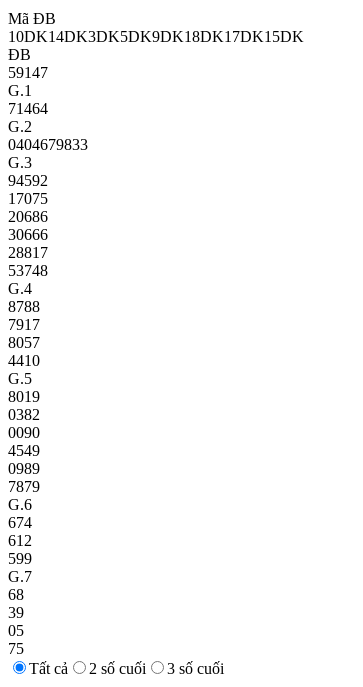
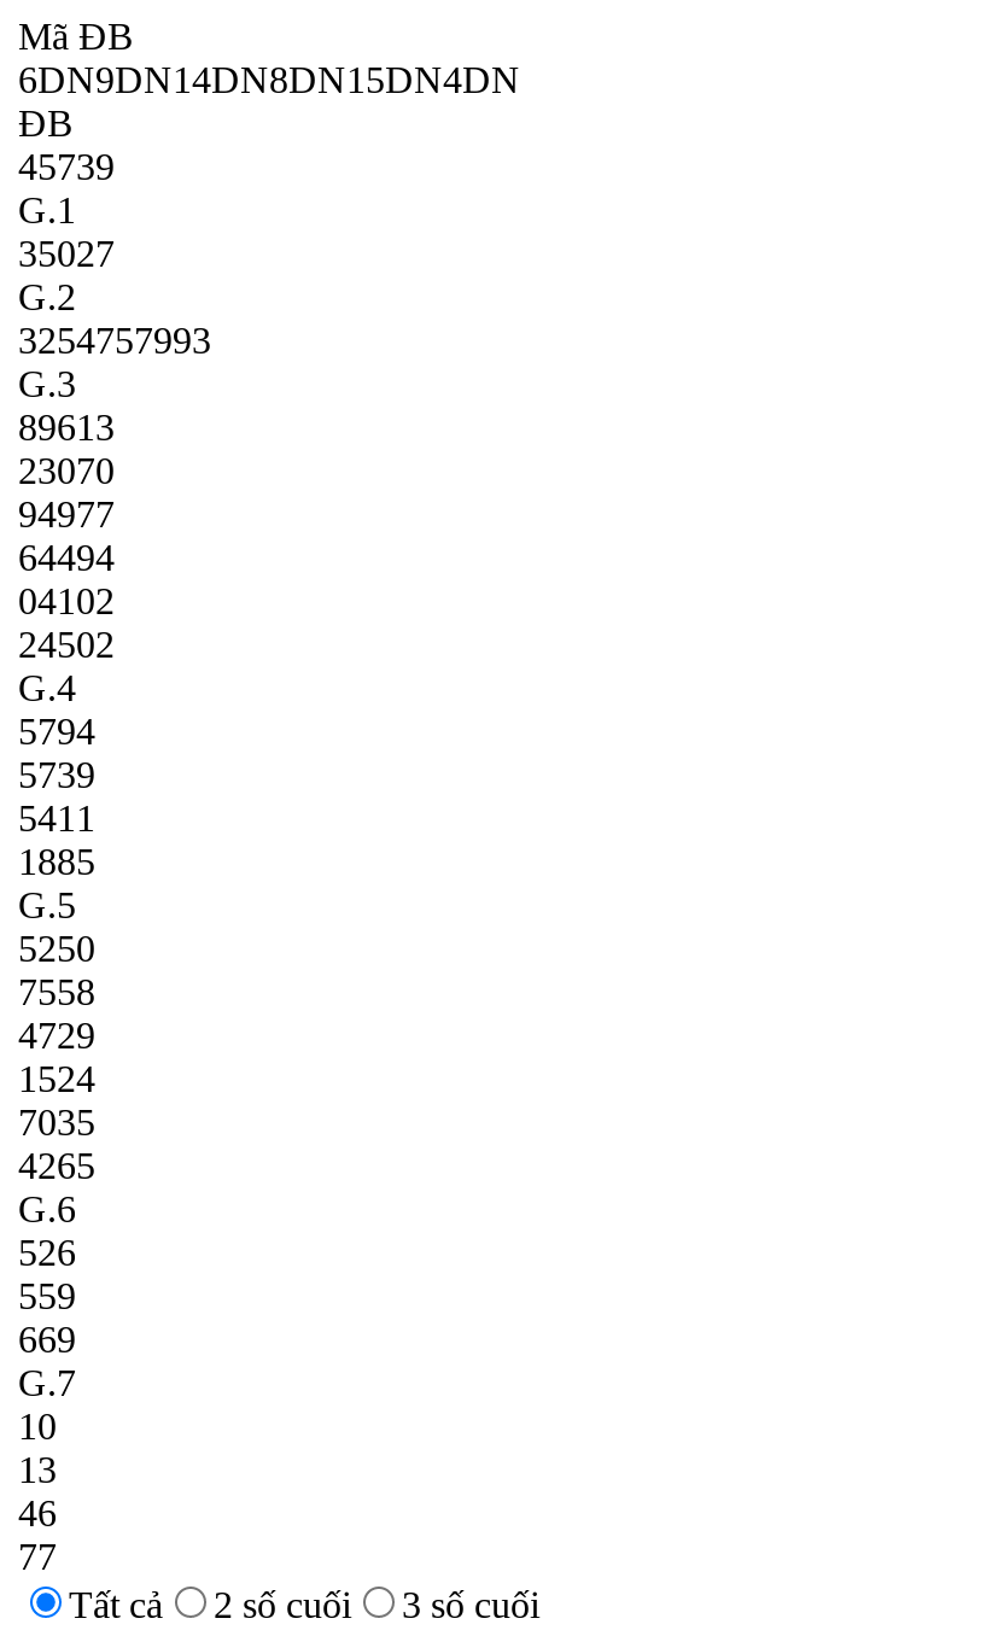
[8,28,304,45] 10DK 14DK3DK5DK9DK 18DK 17DK 15DK -> [18,59,520,100] 6DN9DN14DN8DN15DN4DN
[8,64,48,81] 59147 -> [18,146,115,187] 45739
[8,100,48,117] 71464 -> [18,233,115,274] 35027
[8,136,88,153] 0404679833 -> [18,320,211,361] 3254757993
[8,172,48,189] 94592 -> [18,407,115,448] 89613
[8,190,48,207] 17075 -> [18,450,115,491] 23070
[8,208,48,225] 20686 -> [18,493,115,534] 94977
[8,226,48,243] 30666 -> [18,537,115,578] 64494
[8,244,48,261] 28817 -> [18,580,115,621] 04102
[8,262,48,279] 53748 -> [18,624,115,665] 24502
[8,298,40,315] 8788 -> [18,711,95,752] 5794
[8,316,40,333] 7917 -> [18,754,95,795] 5739
[8,334,40,351] 8057 -> [18,797,95,839] 5411
[8,352,40,369] 4410 -> [18,841,95,882] 1885
[8,388,40,405] 8019 -> [18,928,95,969] 5250
[8,406,40,423] 0382 -> [18,971,95,1012] 7558
[8,424,40,441] 0090 -> [18,1015,95,1056] 4729
[8,442,40,459] 4549 -> [18,1058,95,1099] 1524
[8,460,40,477] 0989 -> [18,1102,95,1143] 7035
[8,478,40,495] 7879 -> [18,1145,95,1186] 4265
[8,514,32,531] 674 -> [18,1232,76,1273] 526
[8,532,32,549] 612 -> [18,1275,76,1316] 559
[8,550,32,567] 599 -> [18,1319,76,1360] 669
[8,586,24,603] 68 -> [18,1406,57,1447] 10
[8,604,24,621] 39 -> [18,1449,57,1490] 13
[8,622,24,639] 05 -> [18,1492,57,1533] 46
[8,640,24,657] 75 -> [18,1536,57,1577] 77

